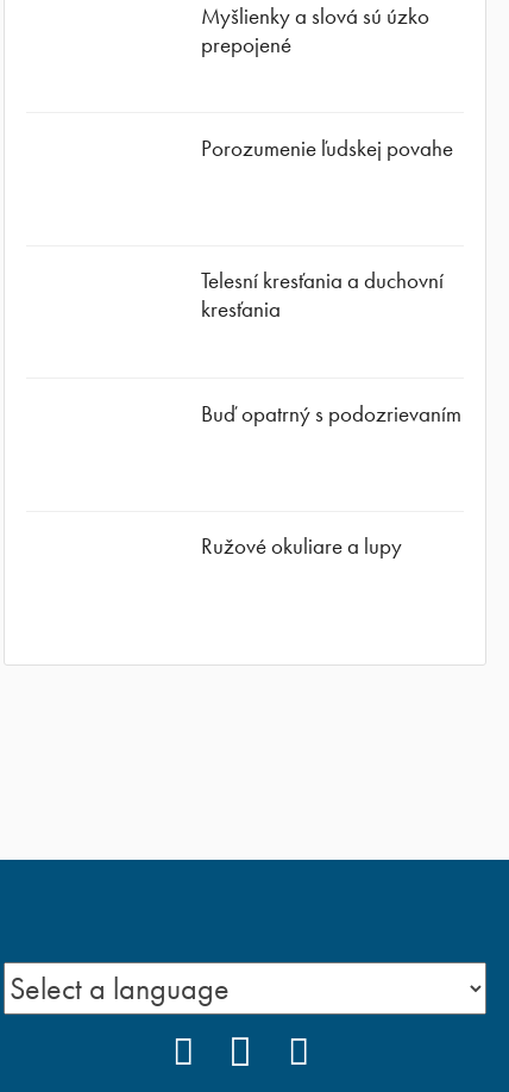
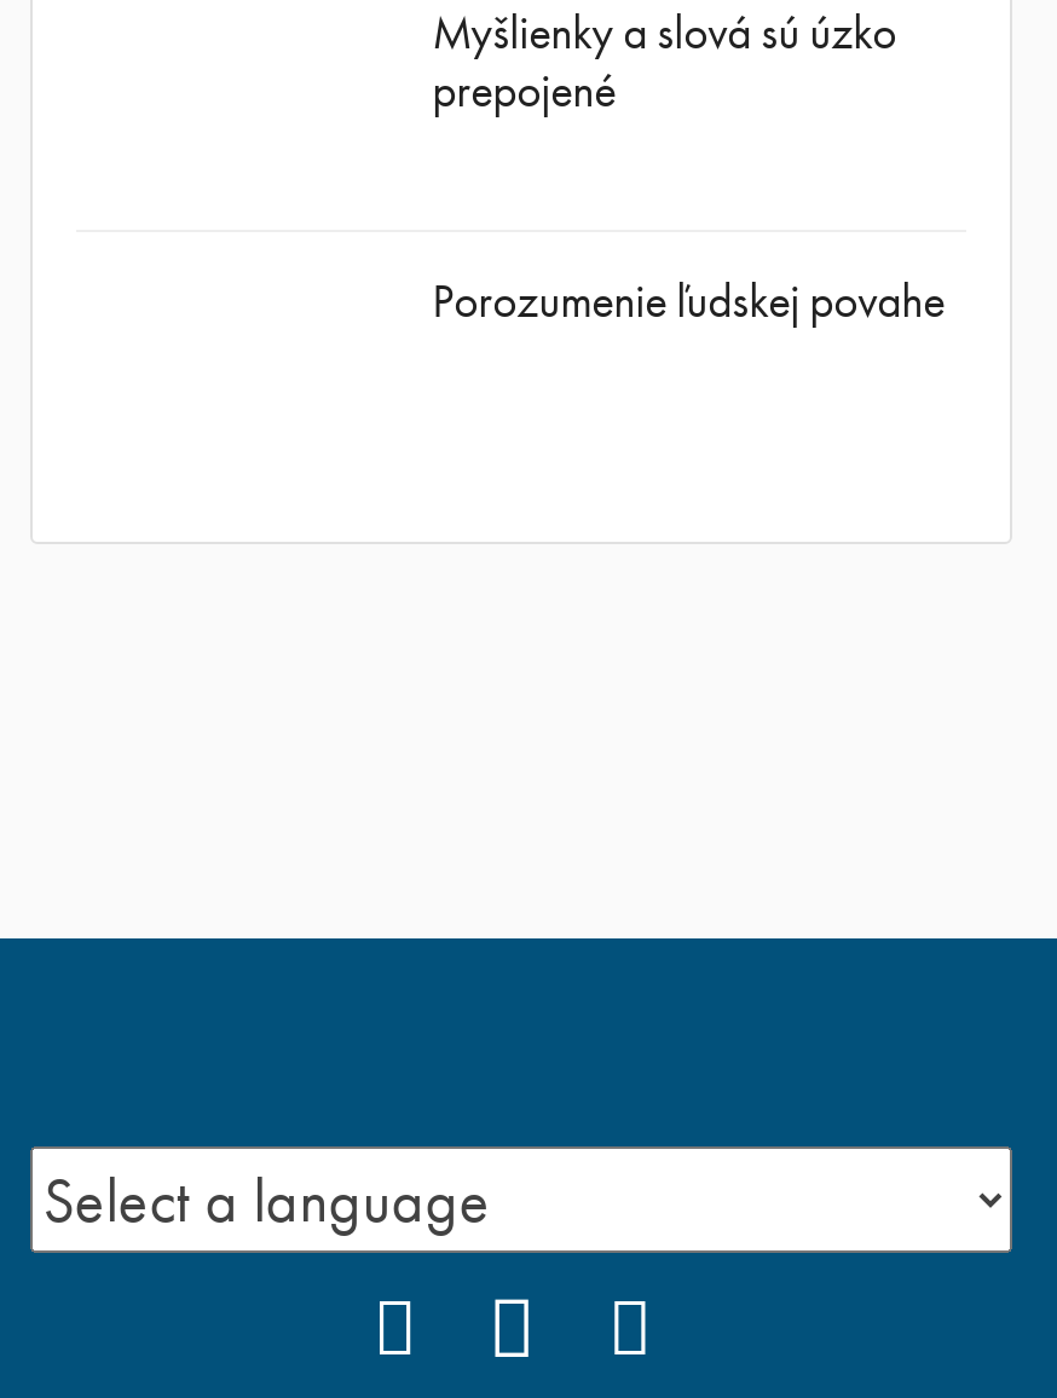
[201,266,462,428] Telesní kresťania a duchovní | kresťania | Buď opatrný s podozrievaním -> none
[201,531,402,561] Ružové okuliare a lupy -> none

